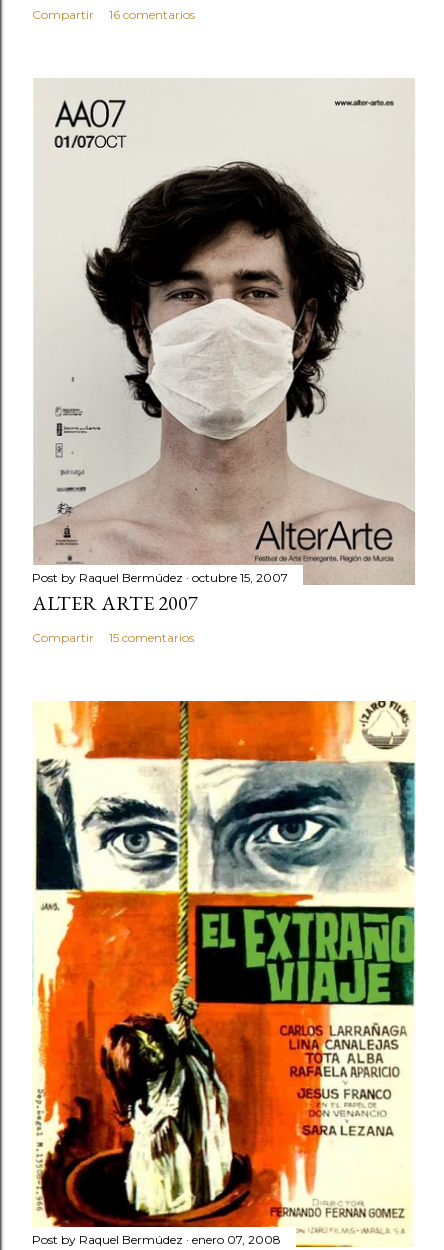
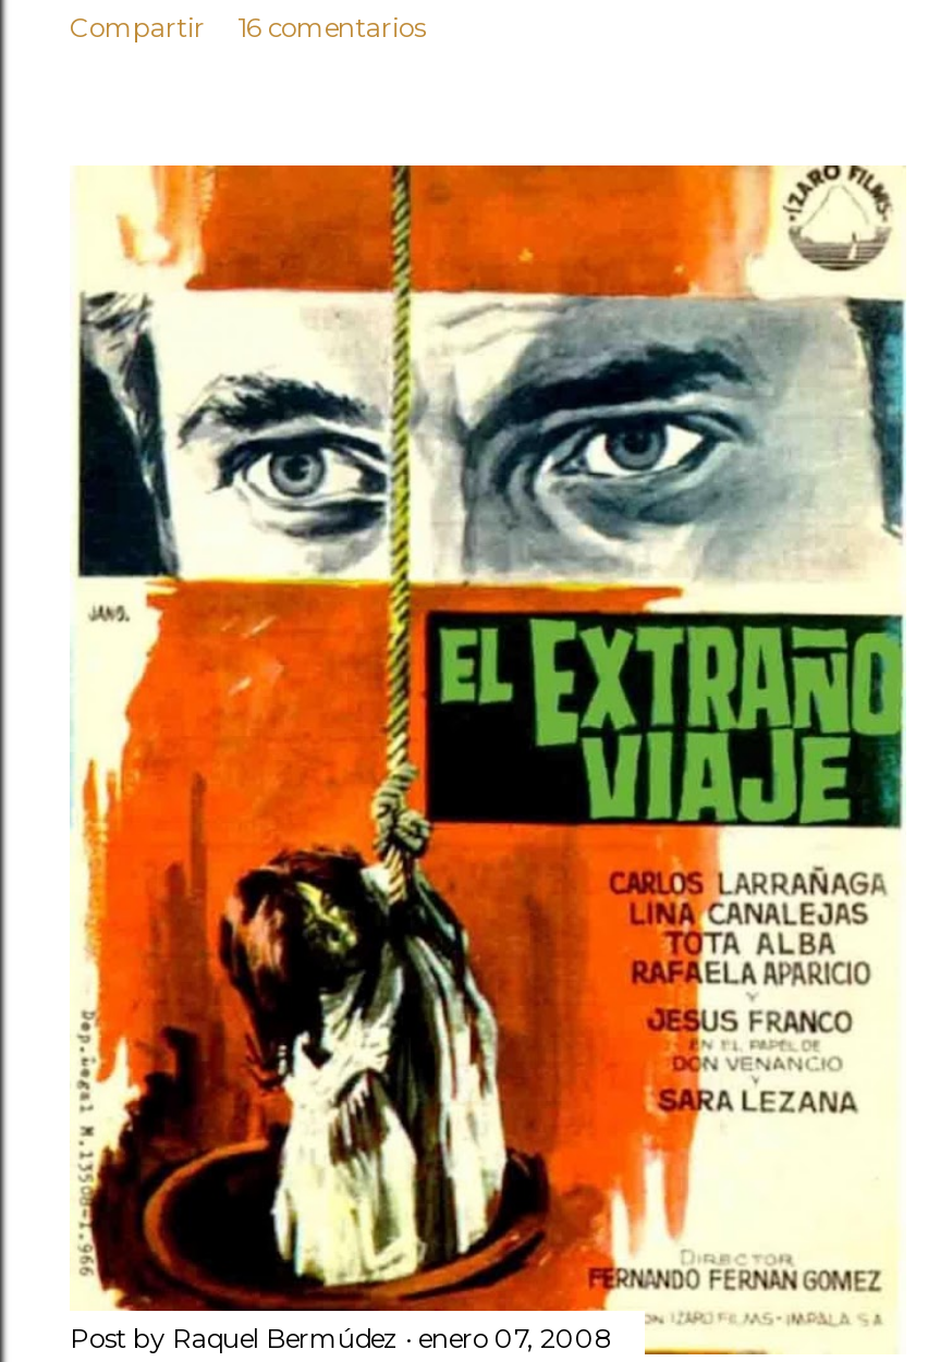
[32,79,416,645] [image] | Post by Raquel Bermúdez octubre 15, 2007 | ALTER ARTE 2007 | Compartir | 15 comentarios -> none

